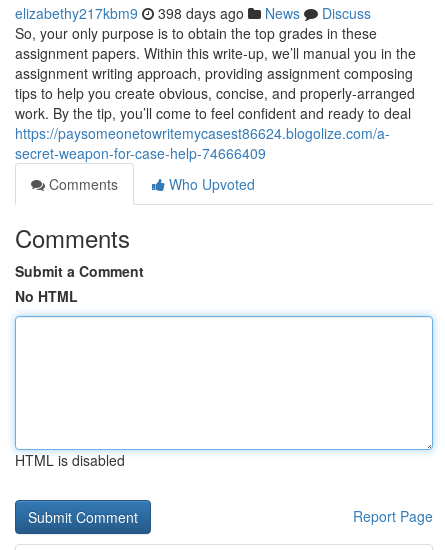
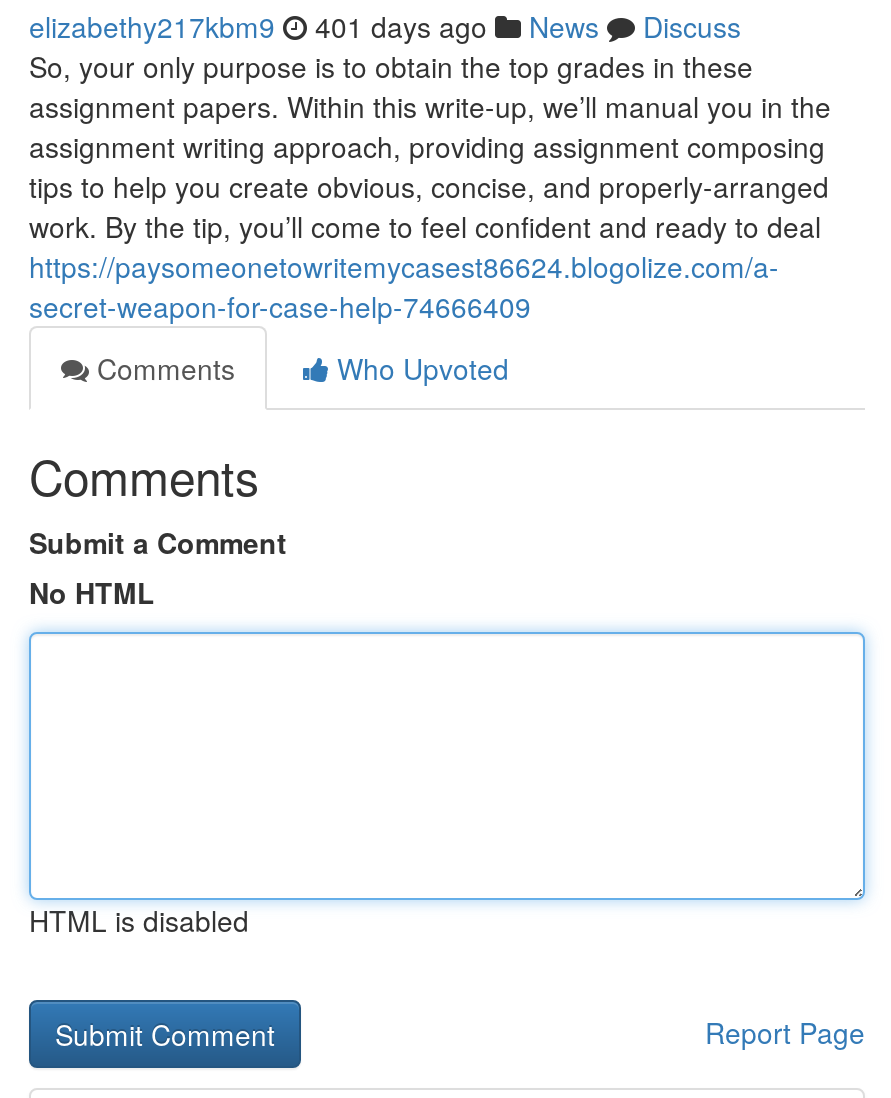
[15,3,371,23] elizabethy217kbm9 398 days ago News Discuss -> [29,6,741,46] elizabethy217kbm9 401 days ago News Discuss

